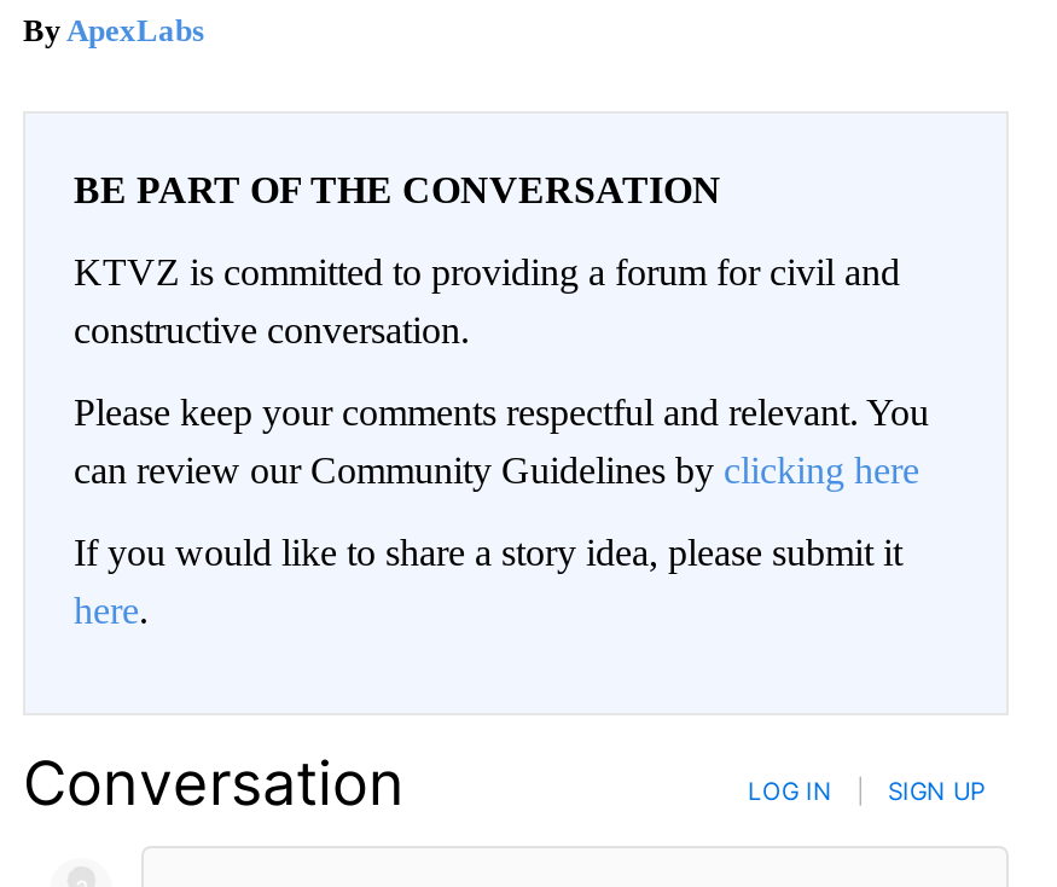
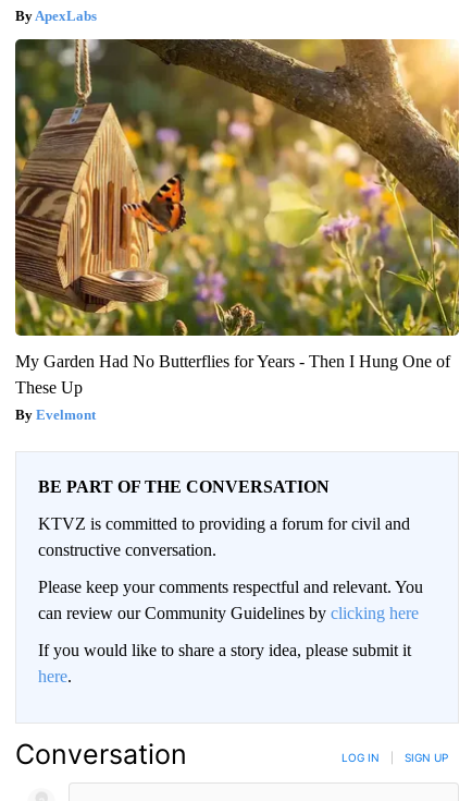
none -> [14,38,460,423] [image] | My Garden Had No Butterflies for Years - Then I Hung One of | These Up | Evelmont

